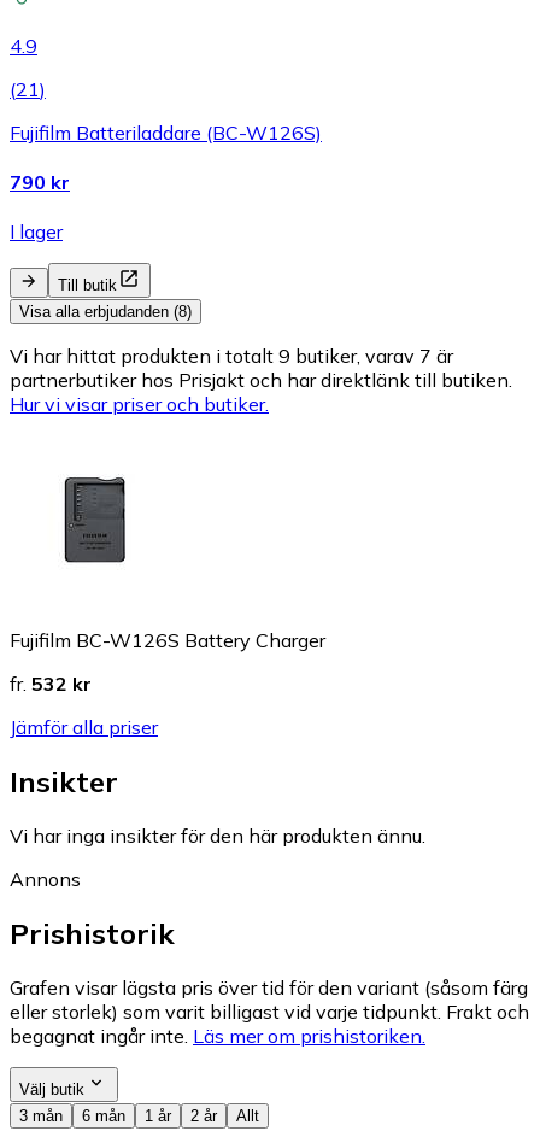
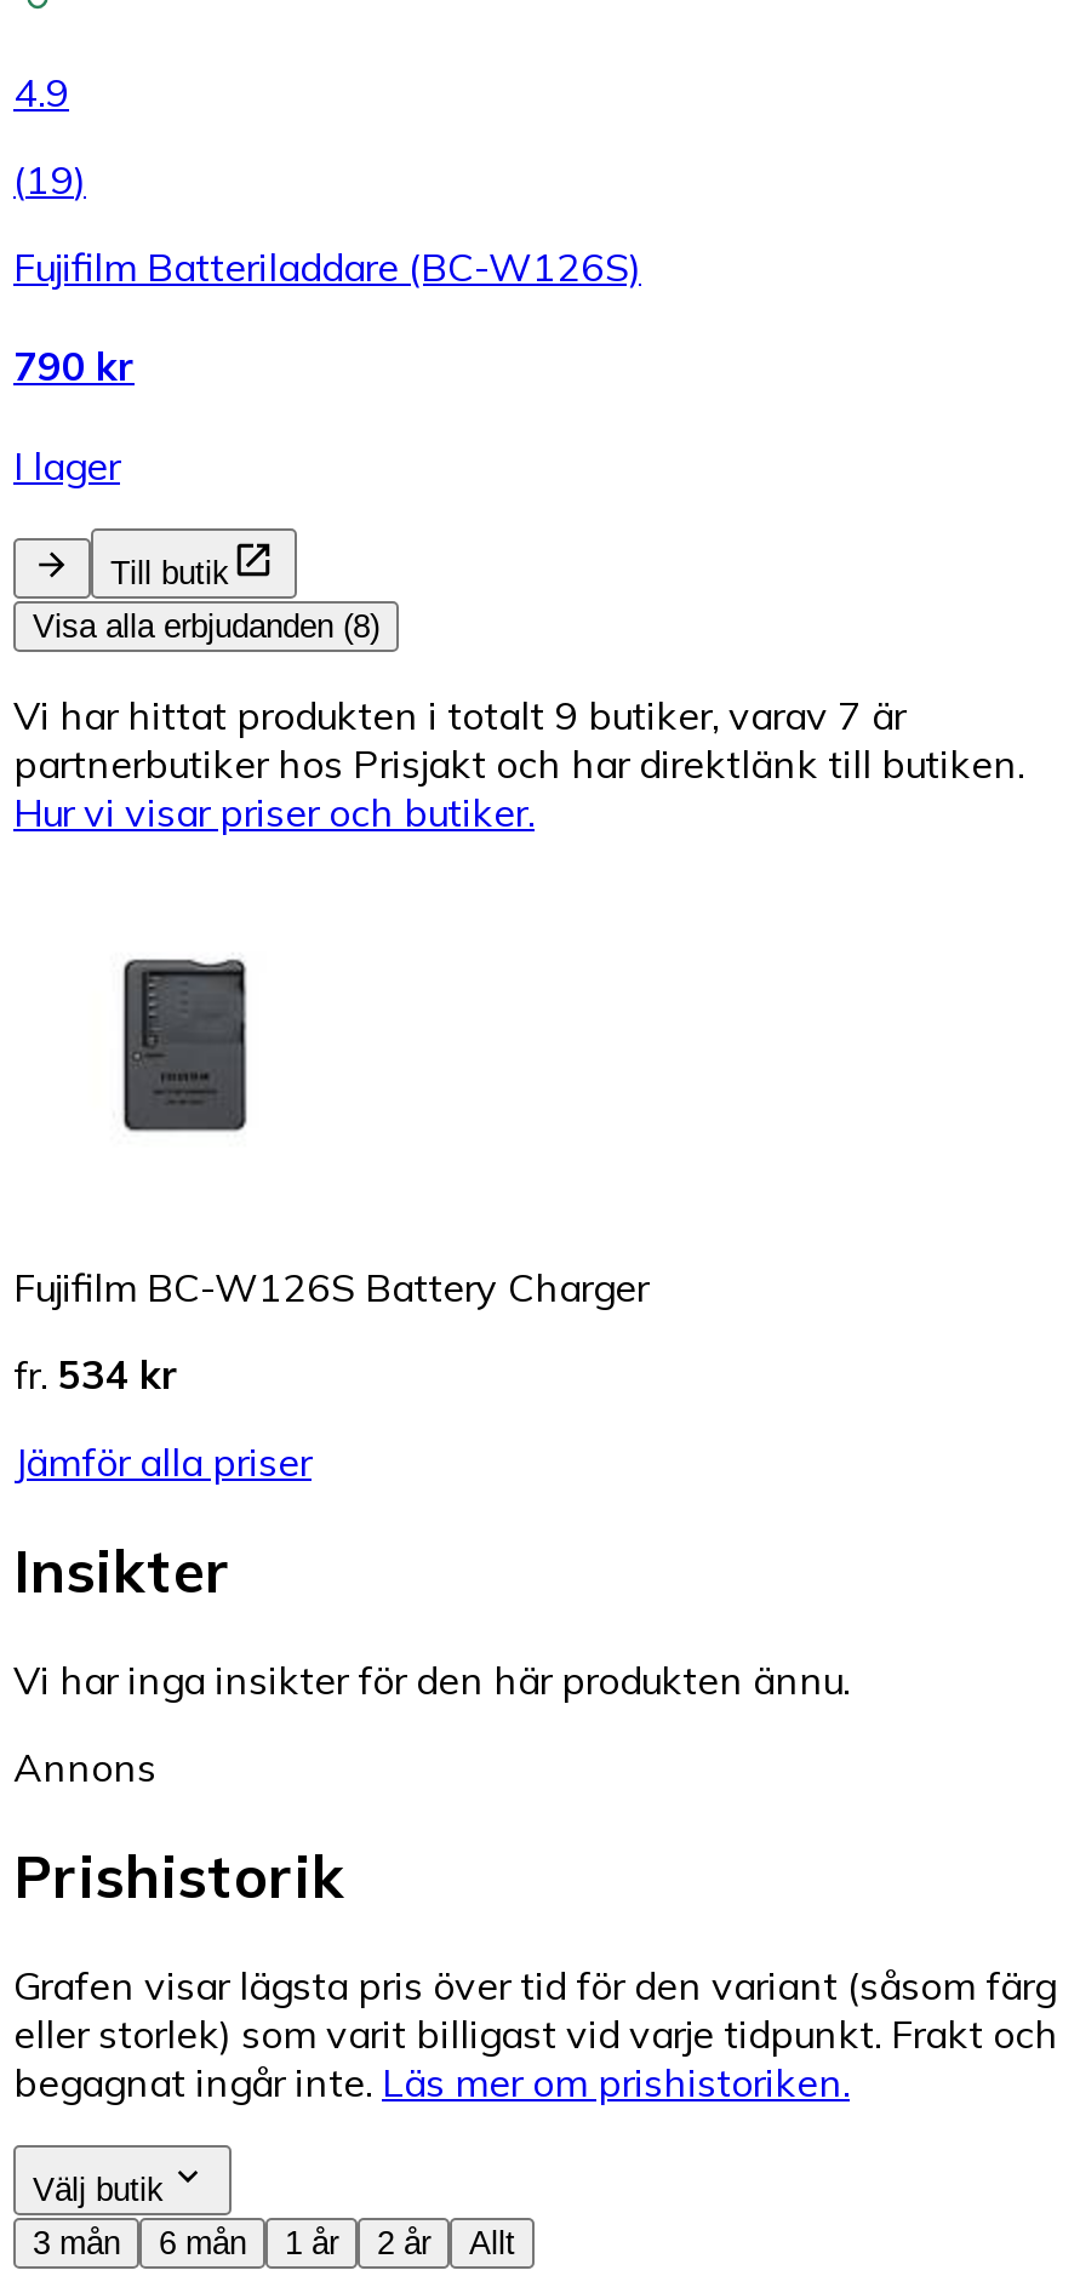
[10,77,46,101] (21) -> [13,154,86,202] (19)
[10,672,92,696] fr. 532 kr -> [13,1350,178,1399] fr. 534 kr

